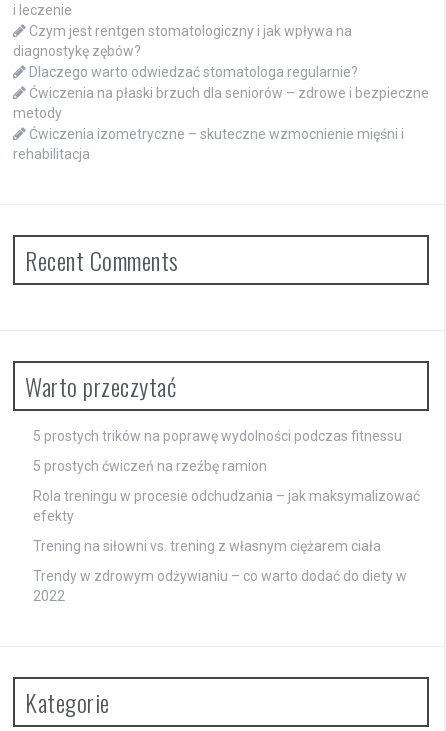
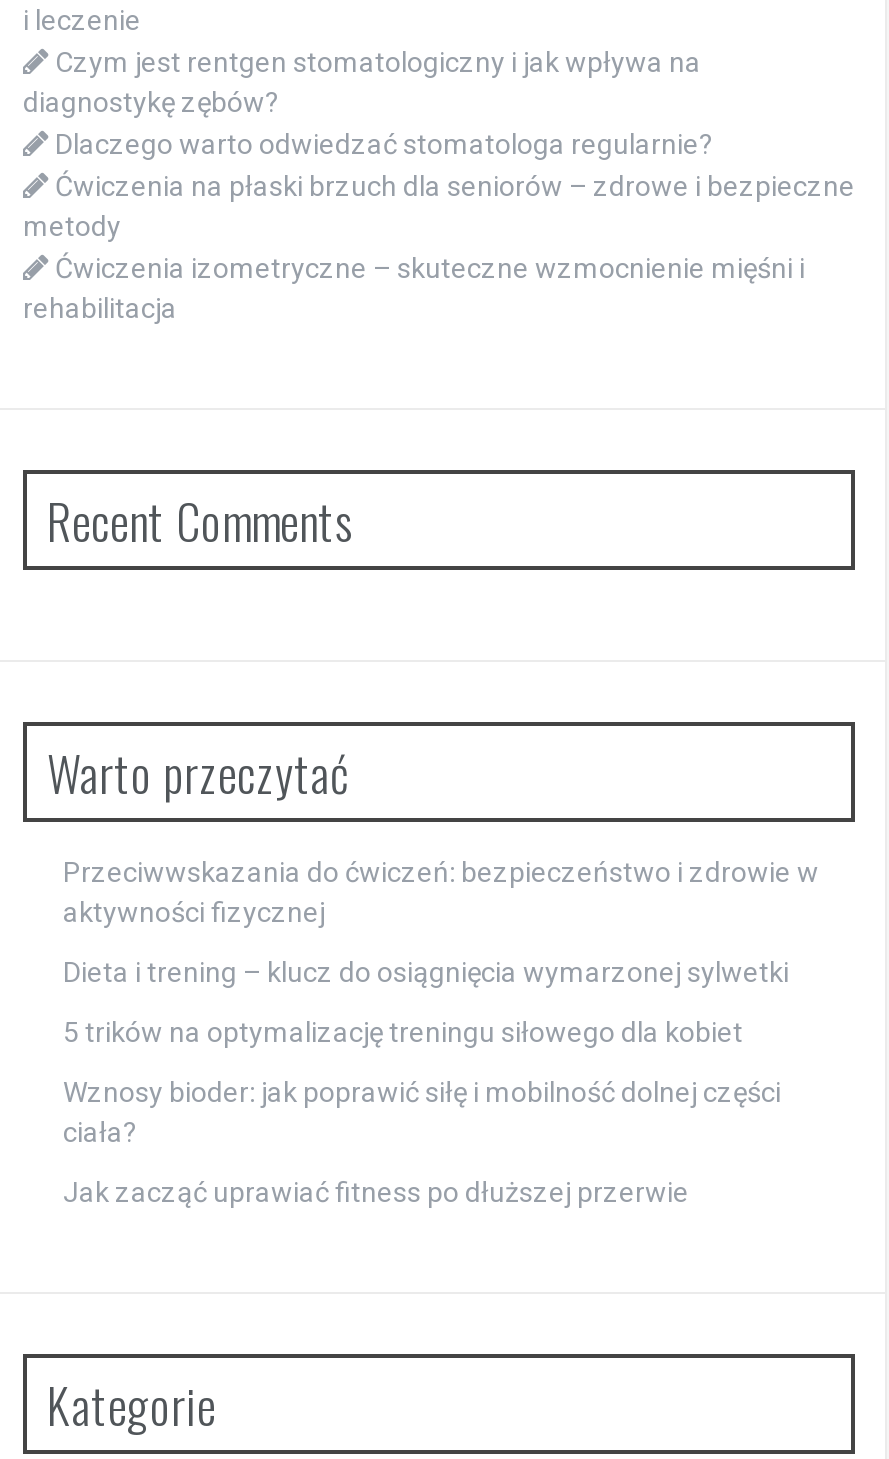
[33,428,402,444] 5 prostych trików na poprawę wydolności podczas fitnessu -> [63,857,819,929] Przeciwwskazania do ćwiczeń: bezpieczeństwo i zdrowie w | aktywności fizycznej
[33,458,267,474] 5 prostych ćwiczeń na rzeźbę ramion -> [63,957,789,989] Dieta i trening – klucz do osiągnięcia wymarzonej sylwetki
[33,488,420,524] Rola treningu w procesie odchudzania – jak maksymalizować | efekty -> [63,1017,743,1049] 5 trików na optymalizację treningu siłowego dla kobiet
[33,538,381,554] Trening na siłowni vs. trening z własnym ciężarem ciała -> [63,1077,781,1149] Wznosy bioder: jak poprawić siłę i mobilność dolnej części | ciała?
[33,568,407,604] Trendy w zdrowym odżywianiu – co warto dodać do diety w | 2022 -> [63,1177,689,1209] Jak zacząć uprawiać fitness po dłuższej przerwie

